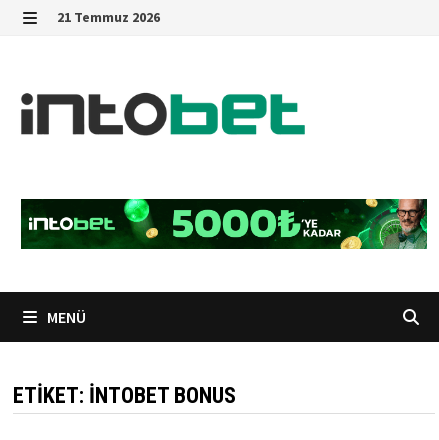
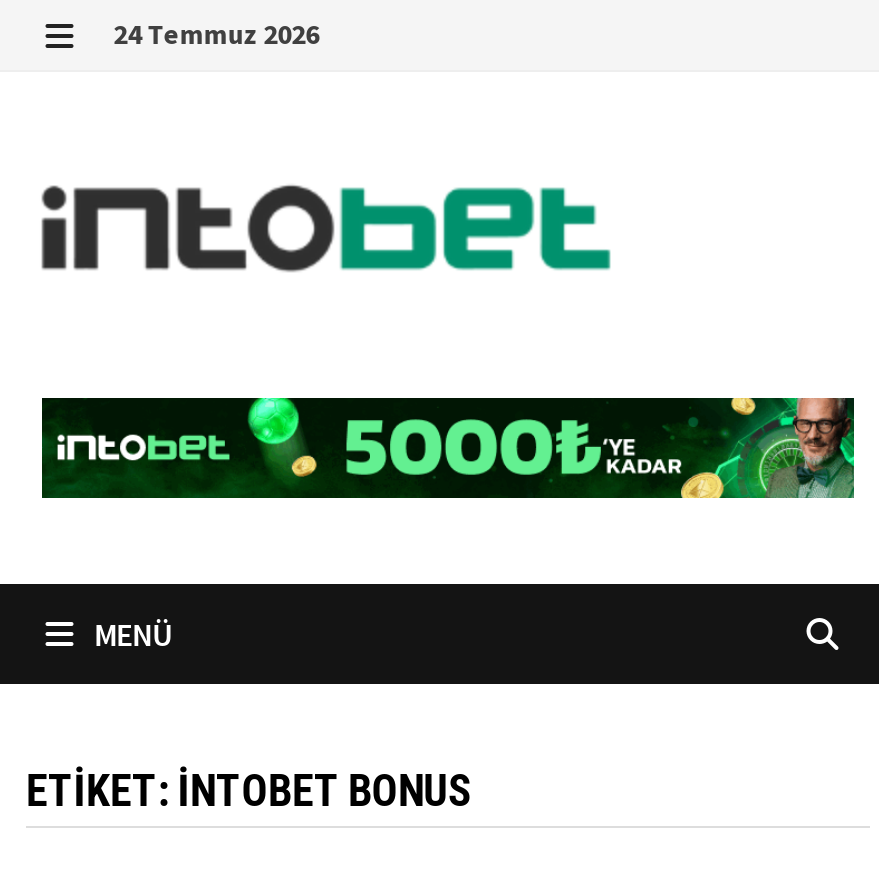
[57,8,160,26] 21 Temmuz 2026 -> [114,16,320,52] 24 Temmuz 2026

